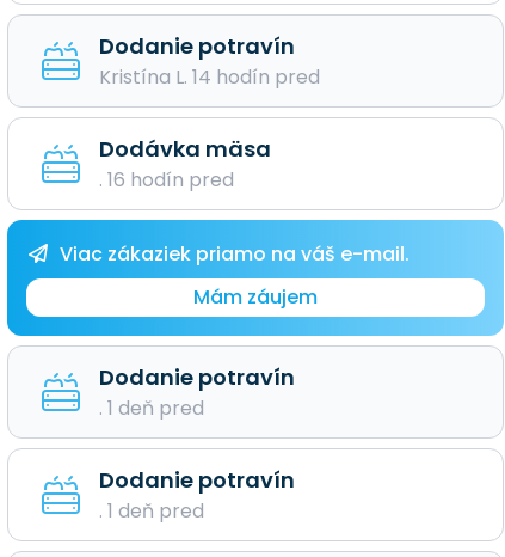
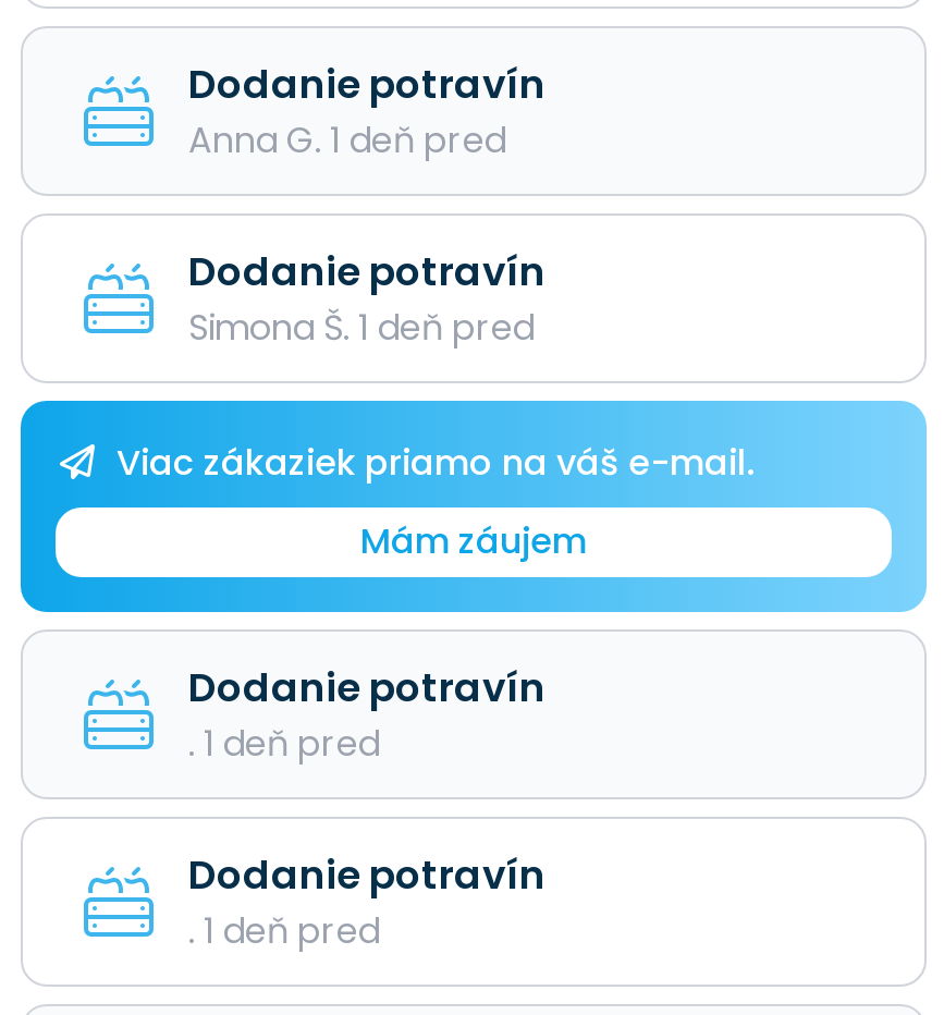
[99,63,320,91] Kristína L. 14 hodín pred -> [188,115,506,166] Anna G. 1 deň pred
[99,134,271,194] Dodávka mäsa | . 16 hodín pred -> [188,244,545,353] Dodanie potravín | Simona Š. 1 deň pred

